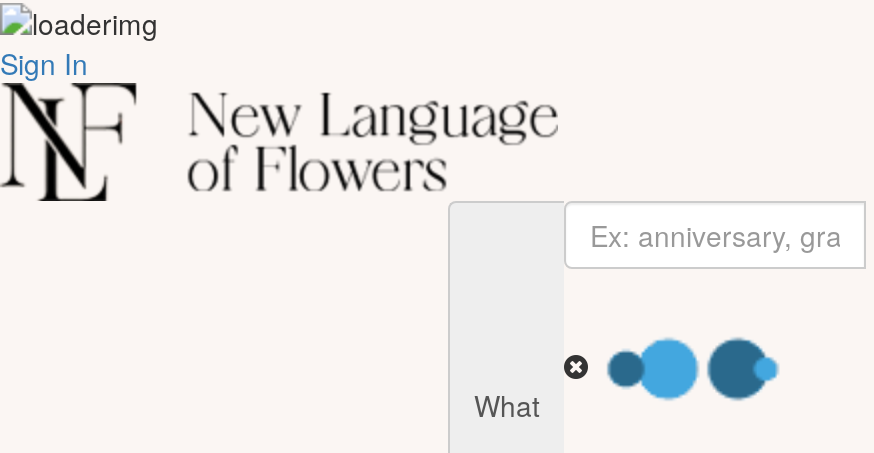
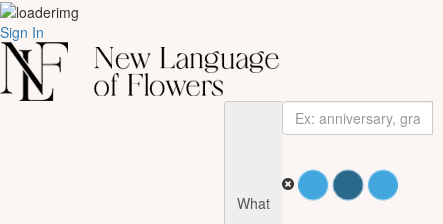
[596,337,796,401] [image] -> [297,169,399,202] [image]

